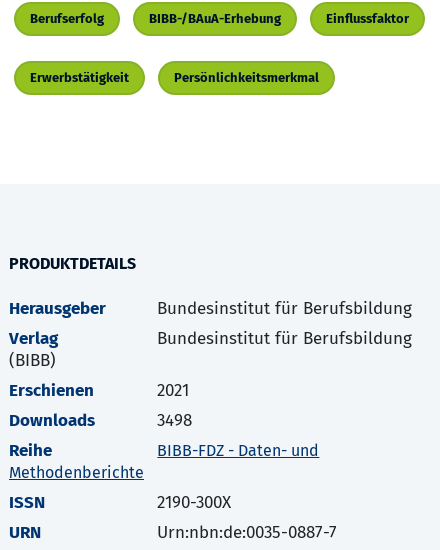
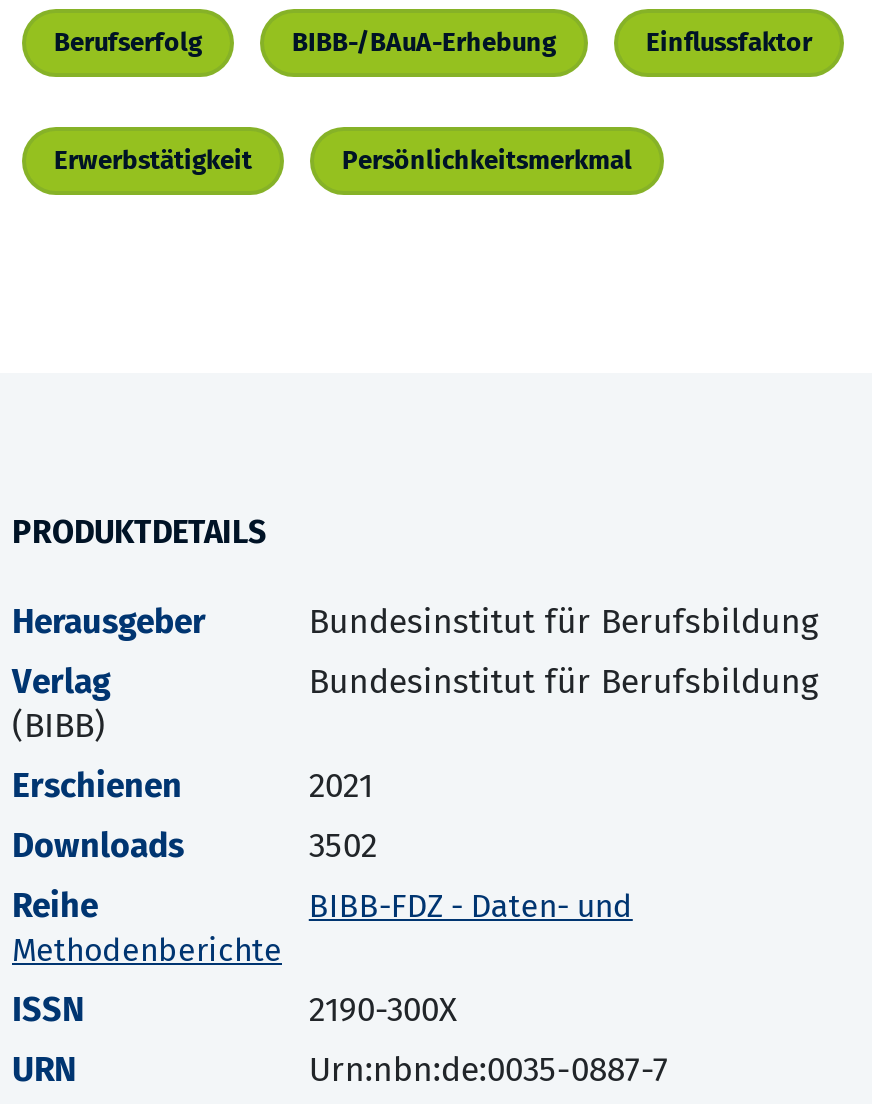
[157,410,192,431] 3498 -> [309,825,377,867] 3502

